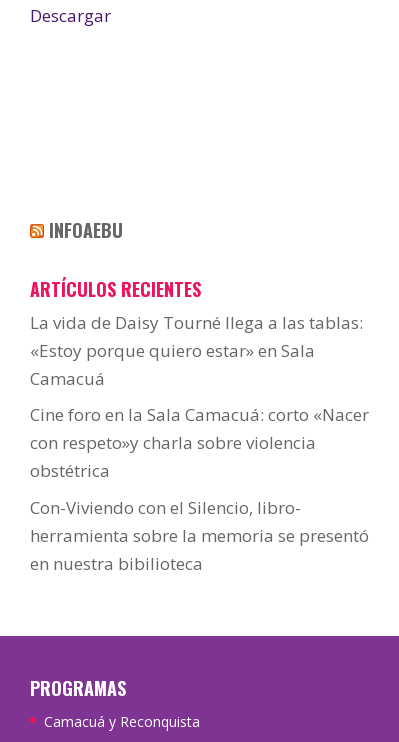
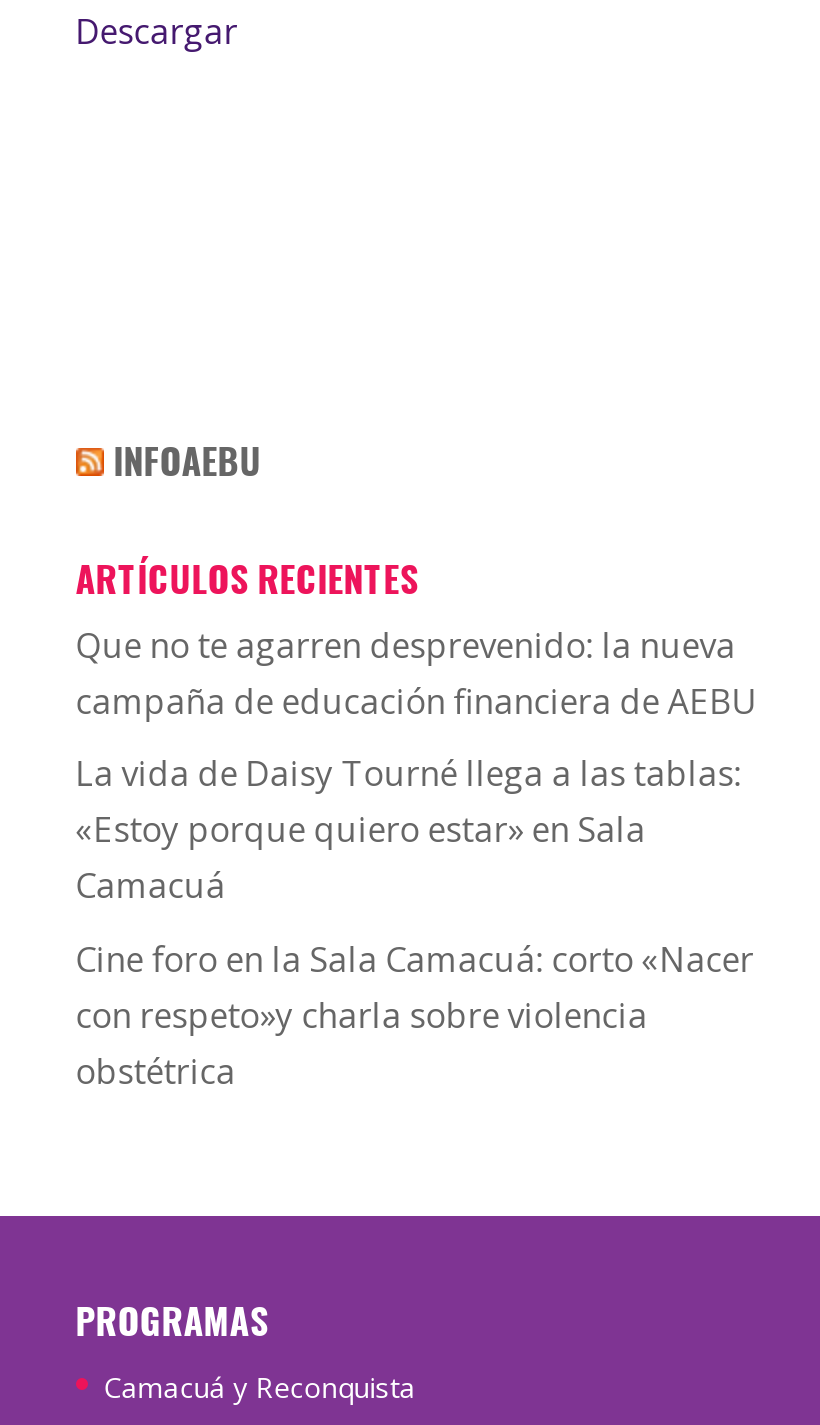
none -> [76,622,758,724] Que no te agarren desprevenido: la nueva | campaña de educación financiera de AEBU
moved [30,311,369,482] -> [76,751,754,1094]: La vida de Daisy Tourné llega a las tablas: | «Estoy porque quiero estar» en Sala | Camacuá | Cine foro en la Sala Camacuá: corto «Nacer | con respeto»y charla sobre violencia | obstétrica
[30,496,369,575] Con-Viviendo con el Silencio, libro- | herramienta sobre la memoria se presentó | en nuestra bibilioteca -> none

